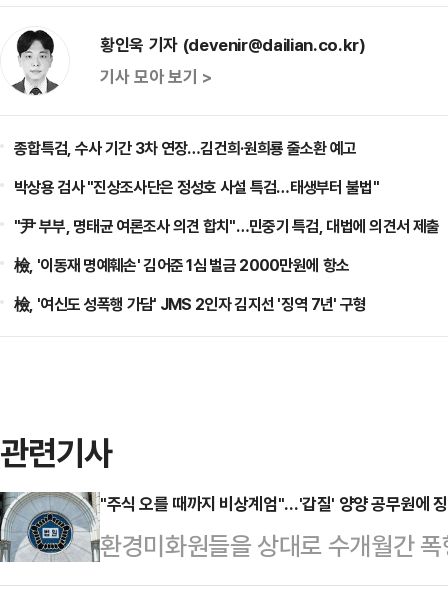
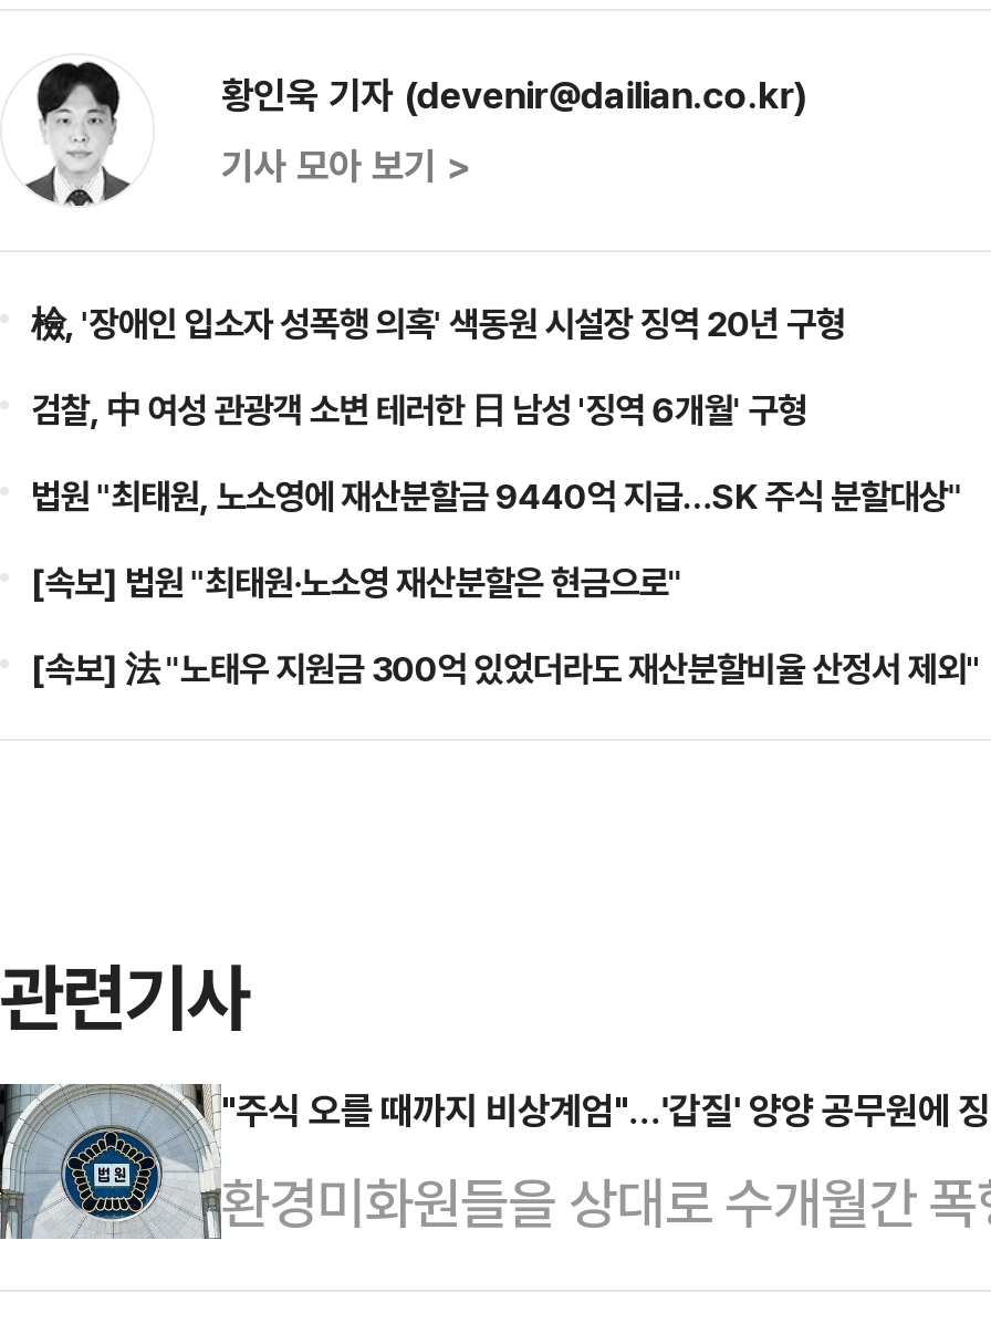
[14,137,357,159] 종합특검, 수사 기간 3차 연장…김건희·원희룡 줄소환 예고 -> [31,299,845,347] 檢, '장애인 입소자 성폭행 의혹' 색동원 시설장 징역 20년 구형
[14,176,379,198] 박상용 검사 "진상조사단은 정성호 사설 특검…태생부터 불법" -> [31,385,807,434] 검찰, 中 여성 관광객 소변 테러한 日 남성 '징역 6개월' 구형
[14,215,439,237] "尹 부부, 명태균 여론조사 의견 합치"…민중기 특검, 대법에 의견서 제출 -> [31,471,962,520] 법원 "최태원, 노소영에 재산분할금 9440억 지급…SK 주식 분할대상"
[14,254,349,276] 檢, '이동재 명예훼손' 김어준 1심 벌금 2000만원에 항소 -> [31,557,682,606] [속보] 법원 "최태원·노소영 재산분할은 현금으로"
[14,293,366,315] 檢, '여신도 성폭행 가담' JMS 2인자 김지선 '징역 7년' 구형 -> [31,644,981,692] [속보] 法 "노태우 지원금 300억 있었더라도 재산분할비율 산정서 제외"

